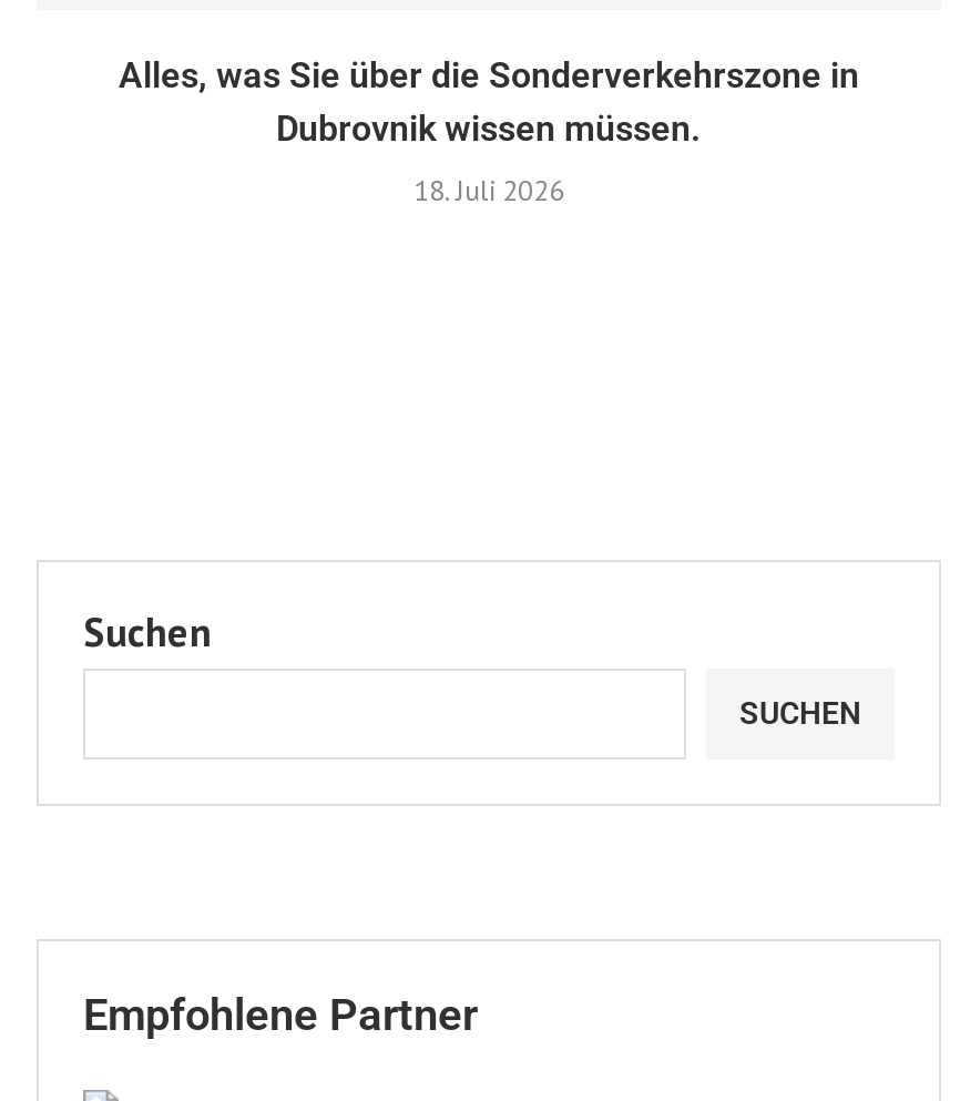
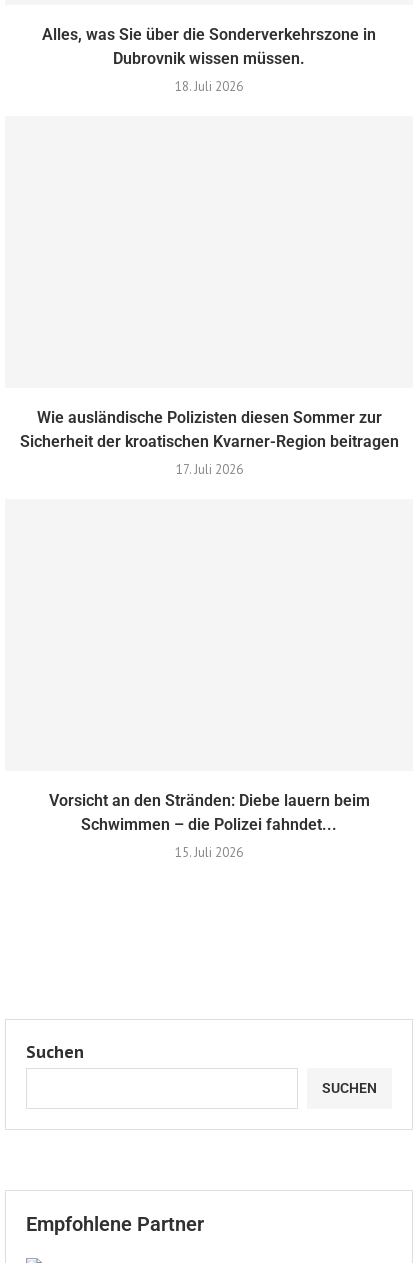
none -> [19,408,398,478] Wie ausländische Polizisten diesen Sommer zur | Sicherheit der kroatischen Kvarner-Region beitragen | 17. Juli 2026
none -> [48,791,369,861] Vorsicht an den Stränden: Diebe lauern beim | Schwimmen – die Polizei fahndet... | 15. Juli 2026

